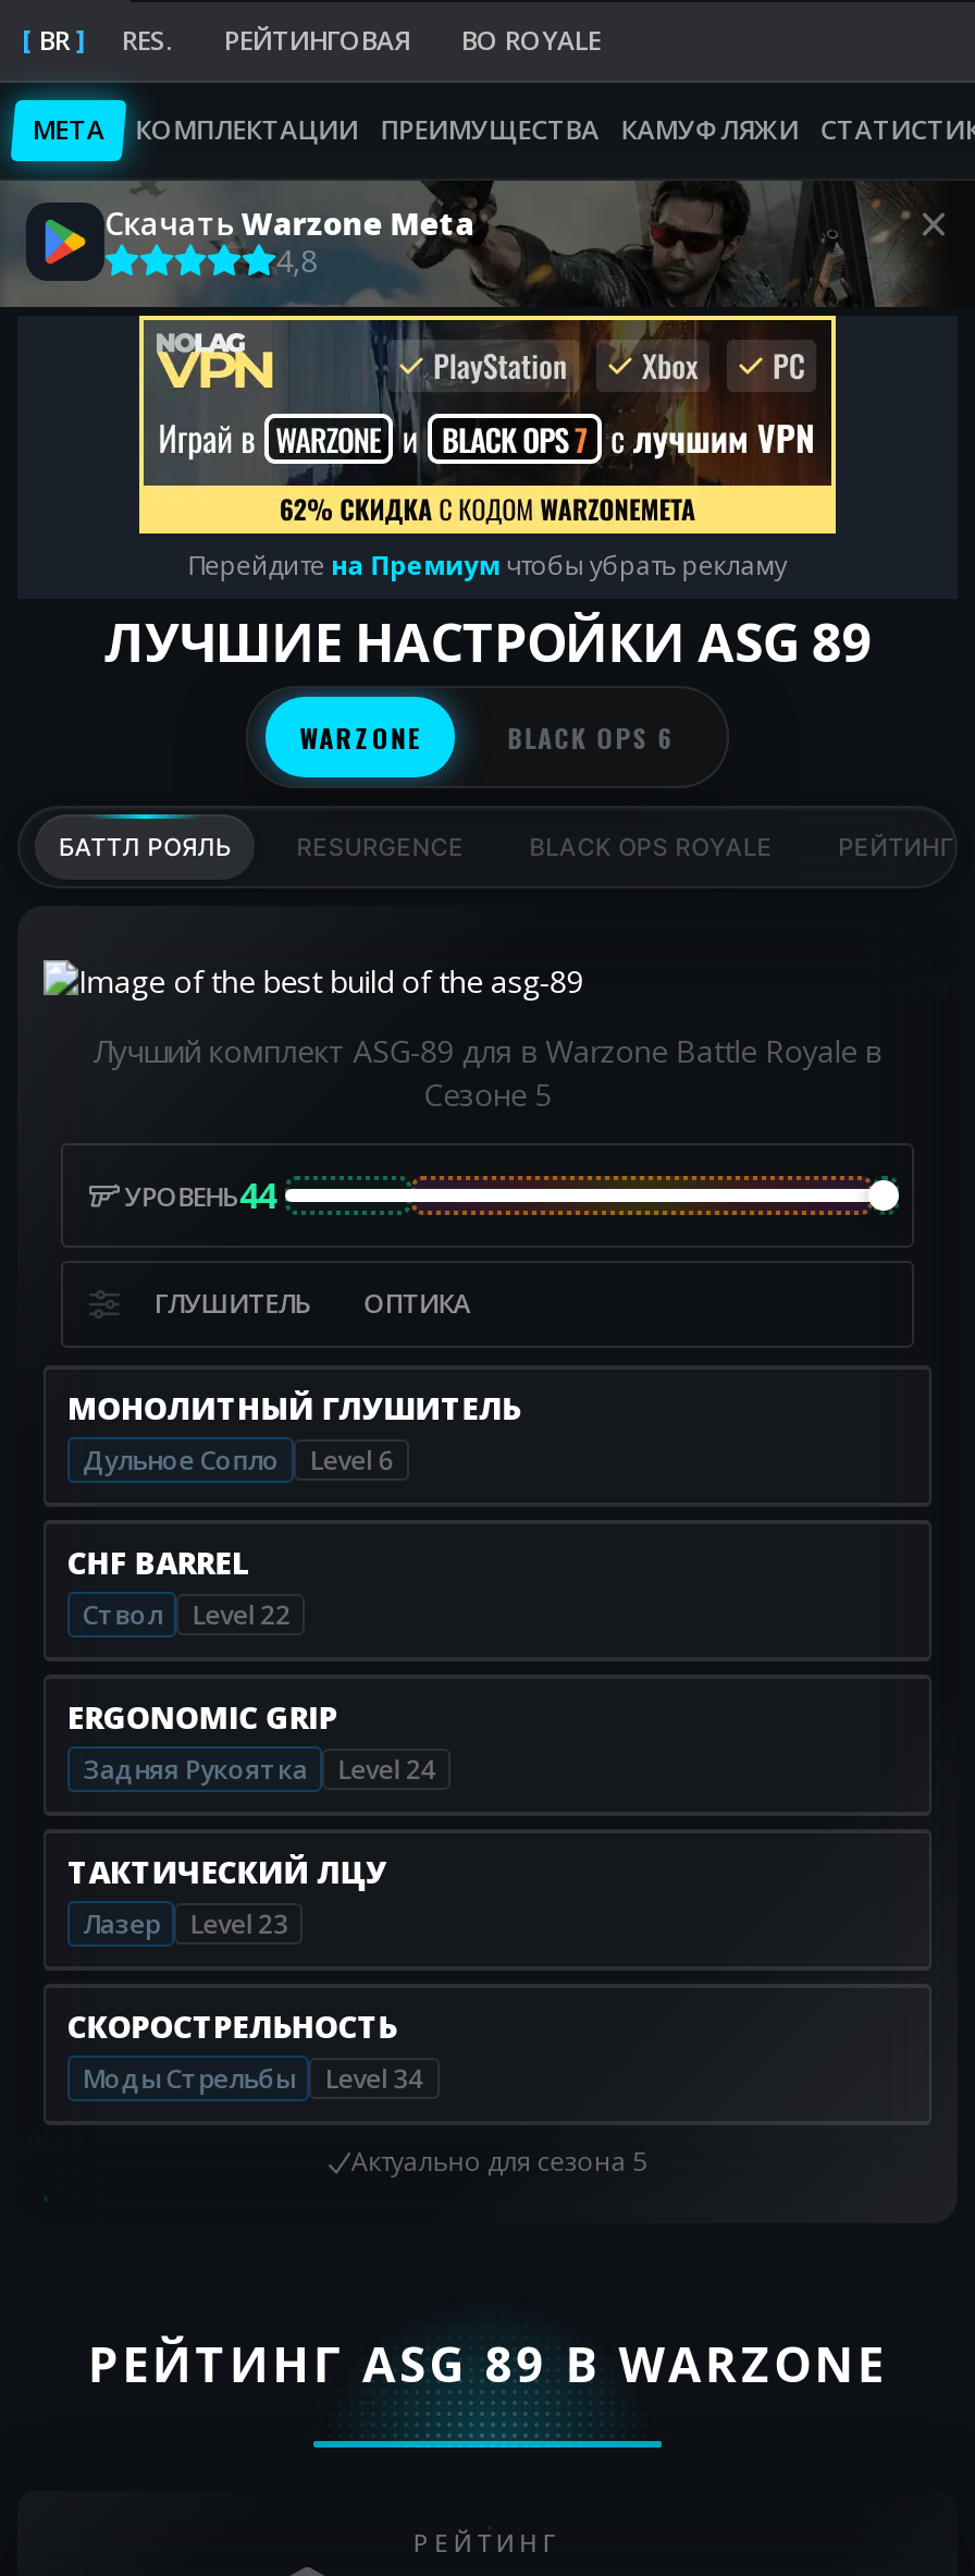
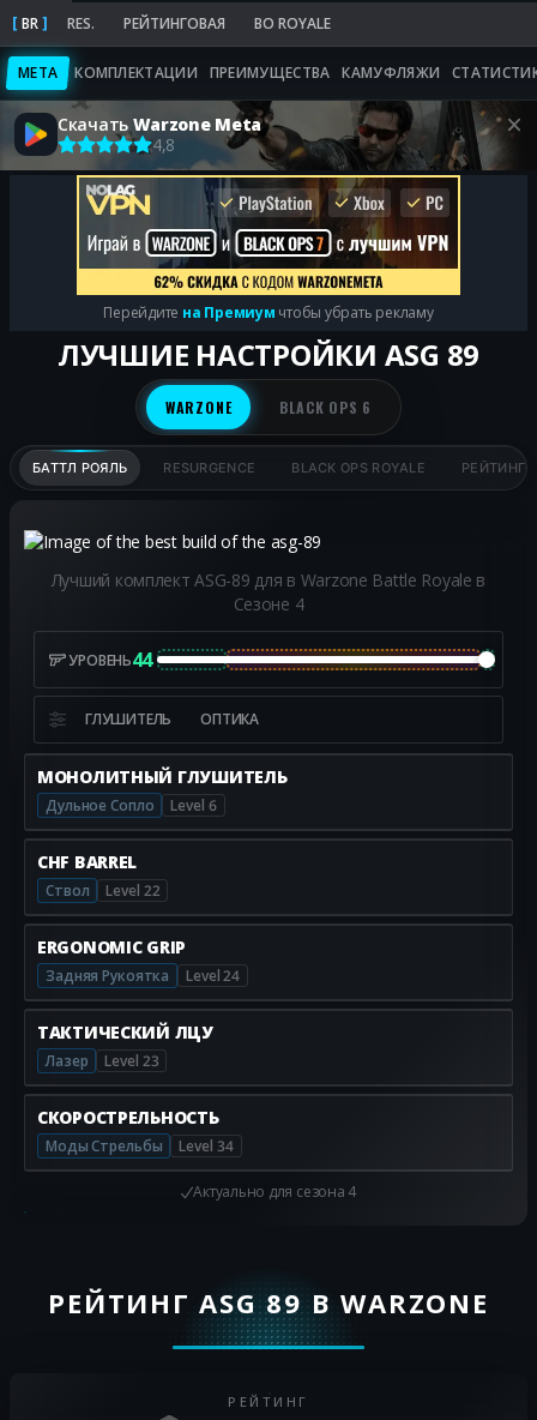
[424,1074,551,1115] Сезоне 5 -> [233,593,304,615] Сезоне 4
[351,2143,647,2180] Актуально для сезона 5 -> [193,1182,356,1202] Актуально для сезона 4

